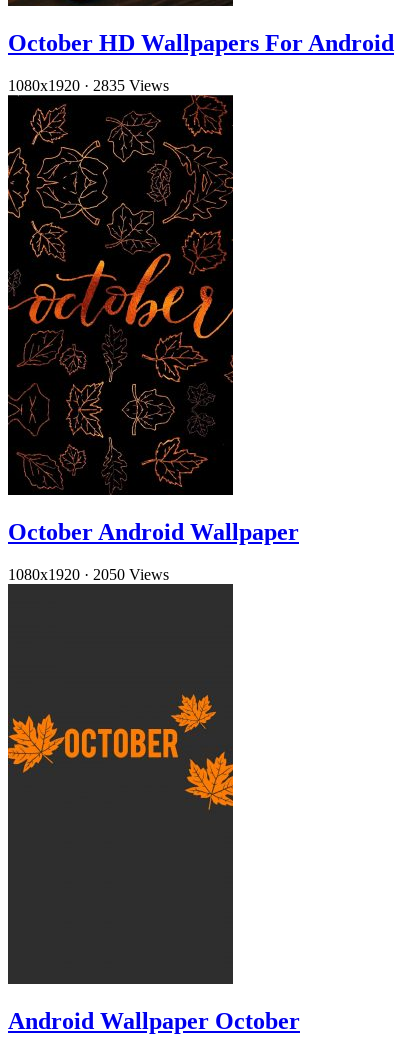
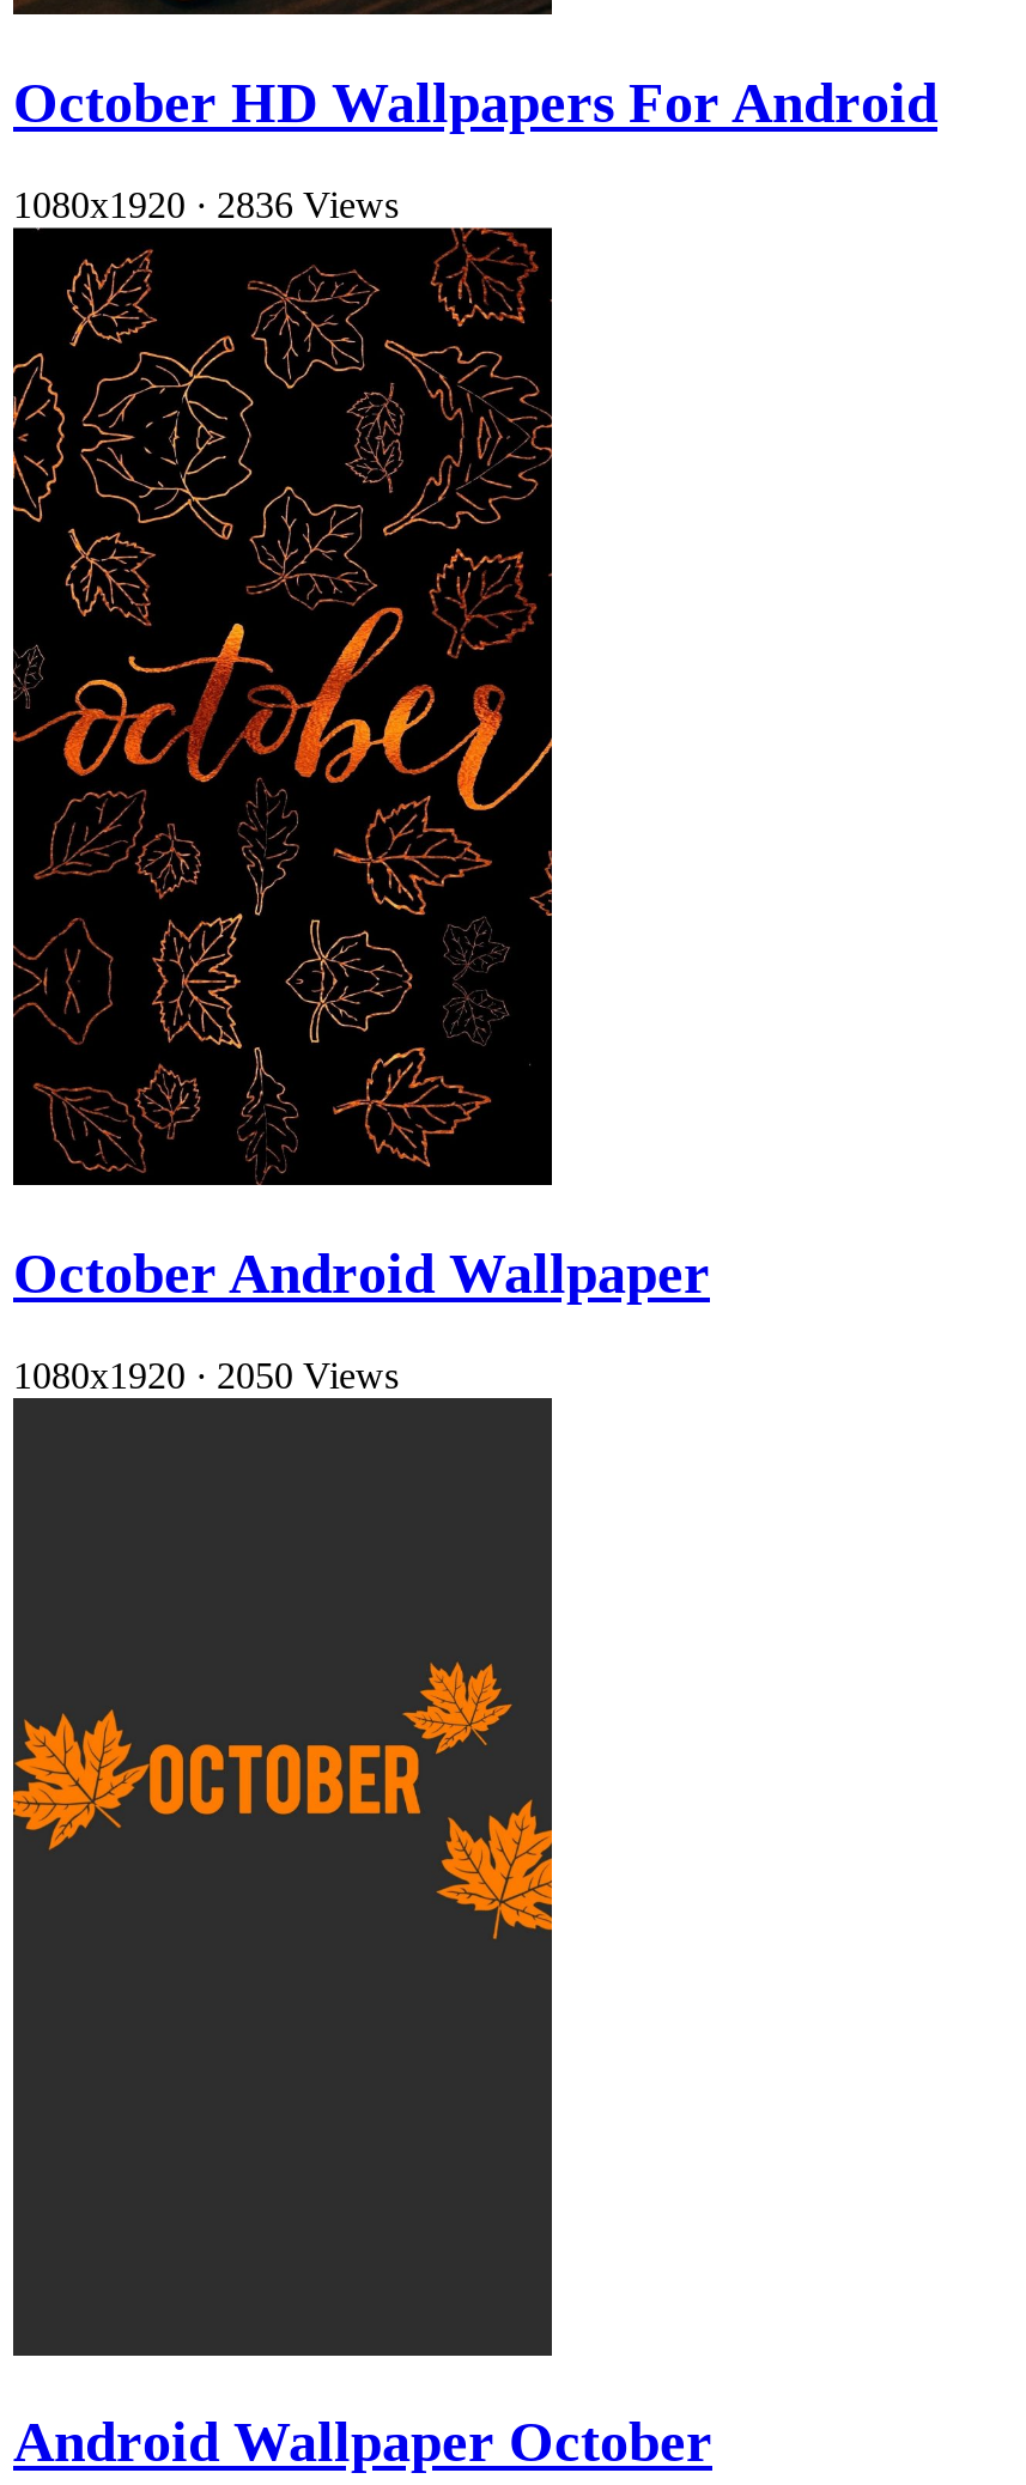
[8,77,169,94] 1080x1920 · 2835 Views -> [13,185,399,226] 1080x1920 · 2836 Views

